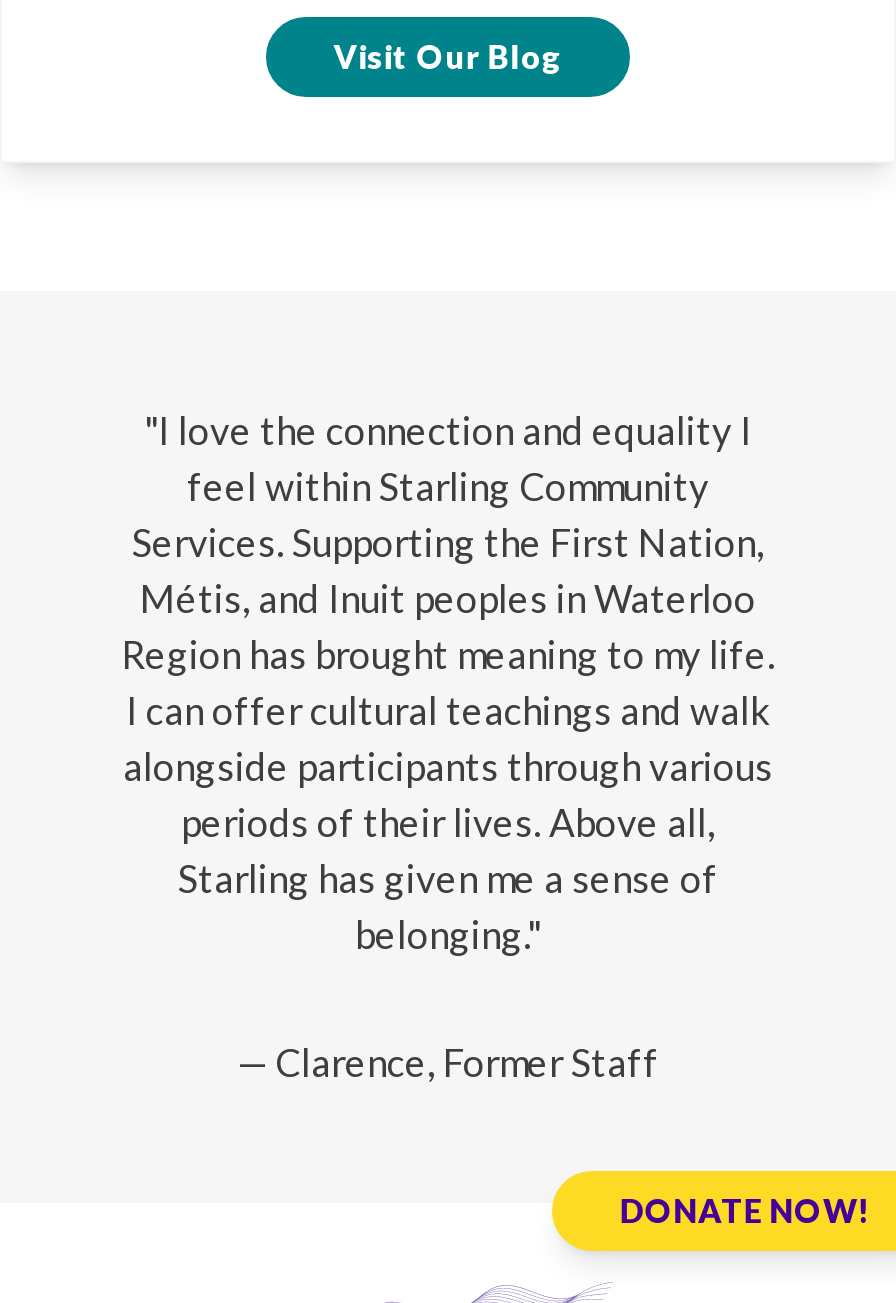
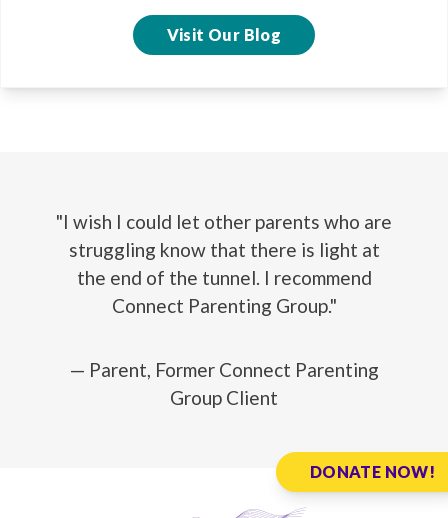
[121,407,775,957] "I love the connection and equality I | feel within Starling Community | Services. Supporting the First Nation, | Métis, and Inuit peoples in Waterloo | Region has brought meaning to my life. | I can offer cultural teachings and walk | alongside participants through various | periods of their lives. Above all, | Starling has given me a sense of | belonging." -> [56,210,392,317] "I wish I could let other parents who are | struggling know that there is light at | the end of the tunnel. I recommend | Connect Parenting Group."
[237,1039,659,1085] — Clarence, Former Staff -> [69,358,378,409] — Parent, Former Connect Parenting | Group Client

